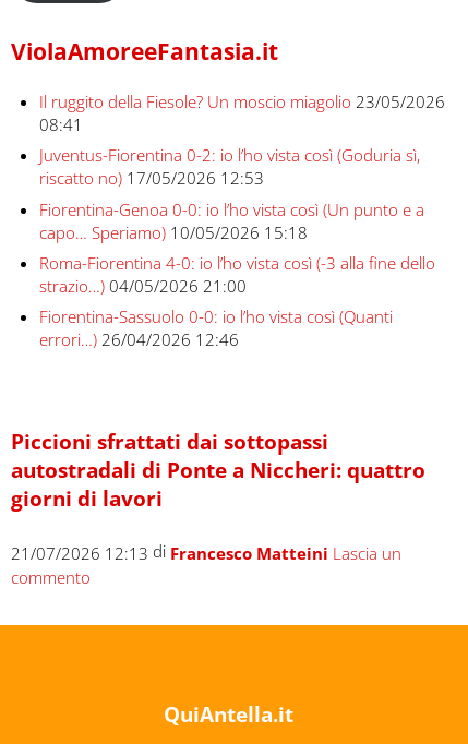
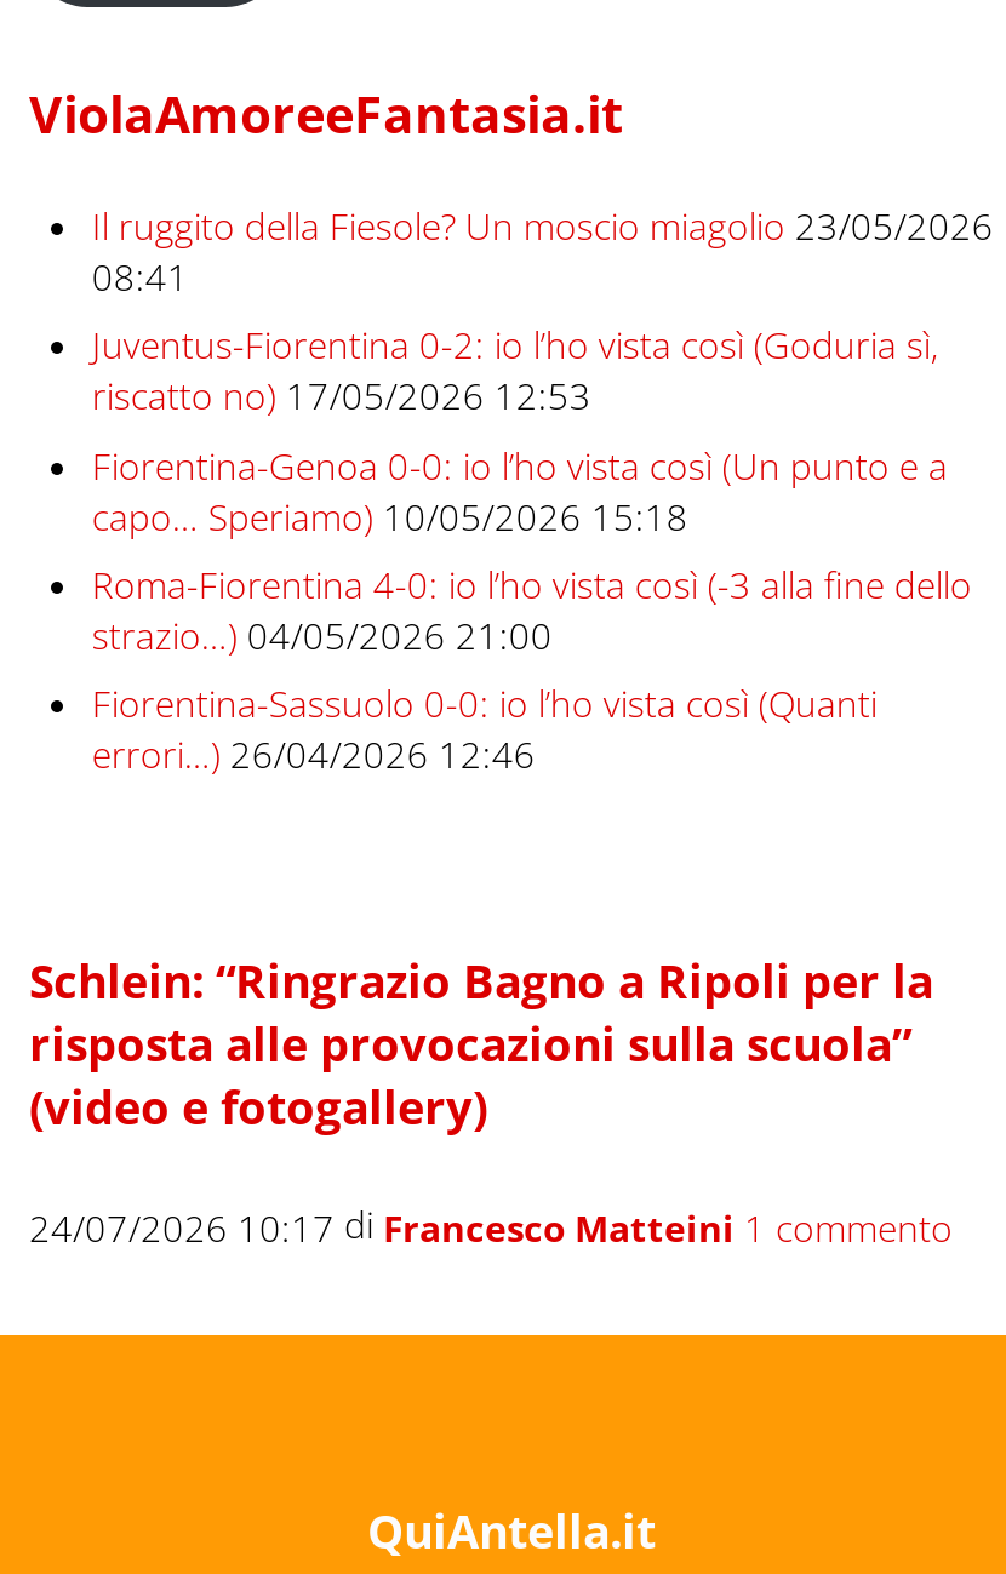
[11,427,425,511] Piccioni sfrattati dai sottopassi | autostradali di Ponte a Niccheri: quattro | giorni di lavori -> [29,949,933,1136] Schlein: “Ringrazio Bagno a Ripoli per la | risposta alle provocazioni sulla scuola” | (video e fotogallery)
[11,540,401,588] 21/07/2026 12:13 di Francesco Matteini Lascia un | commento -> [29,1199,953,1251] 24/07/2026 10:17 di Francesco Matteini 1 commento

